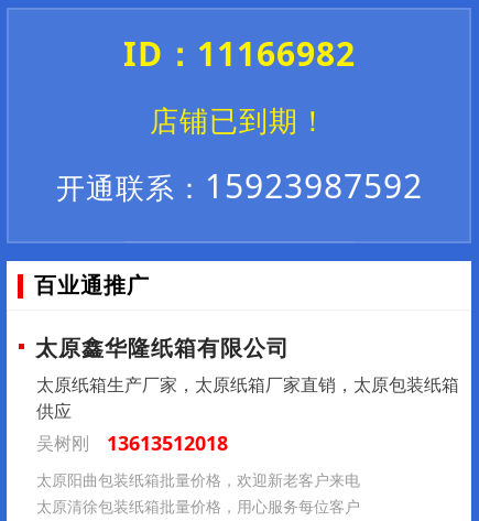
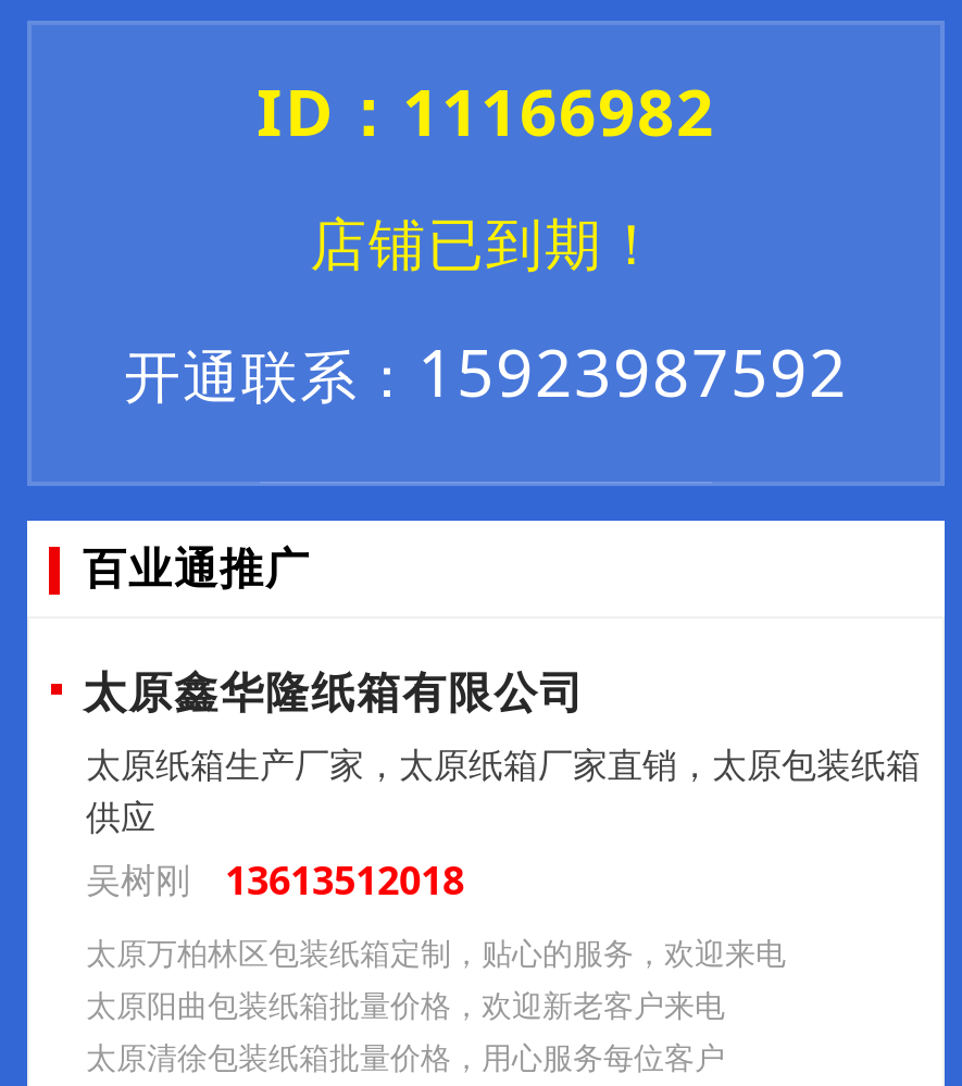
none -> [86,932,786,973] 太原万柏林区包装纸箱定制，贴心的服务，欢迎来电

